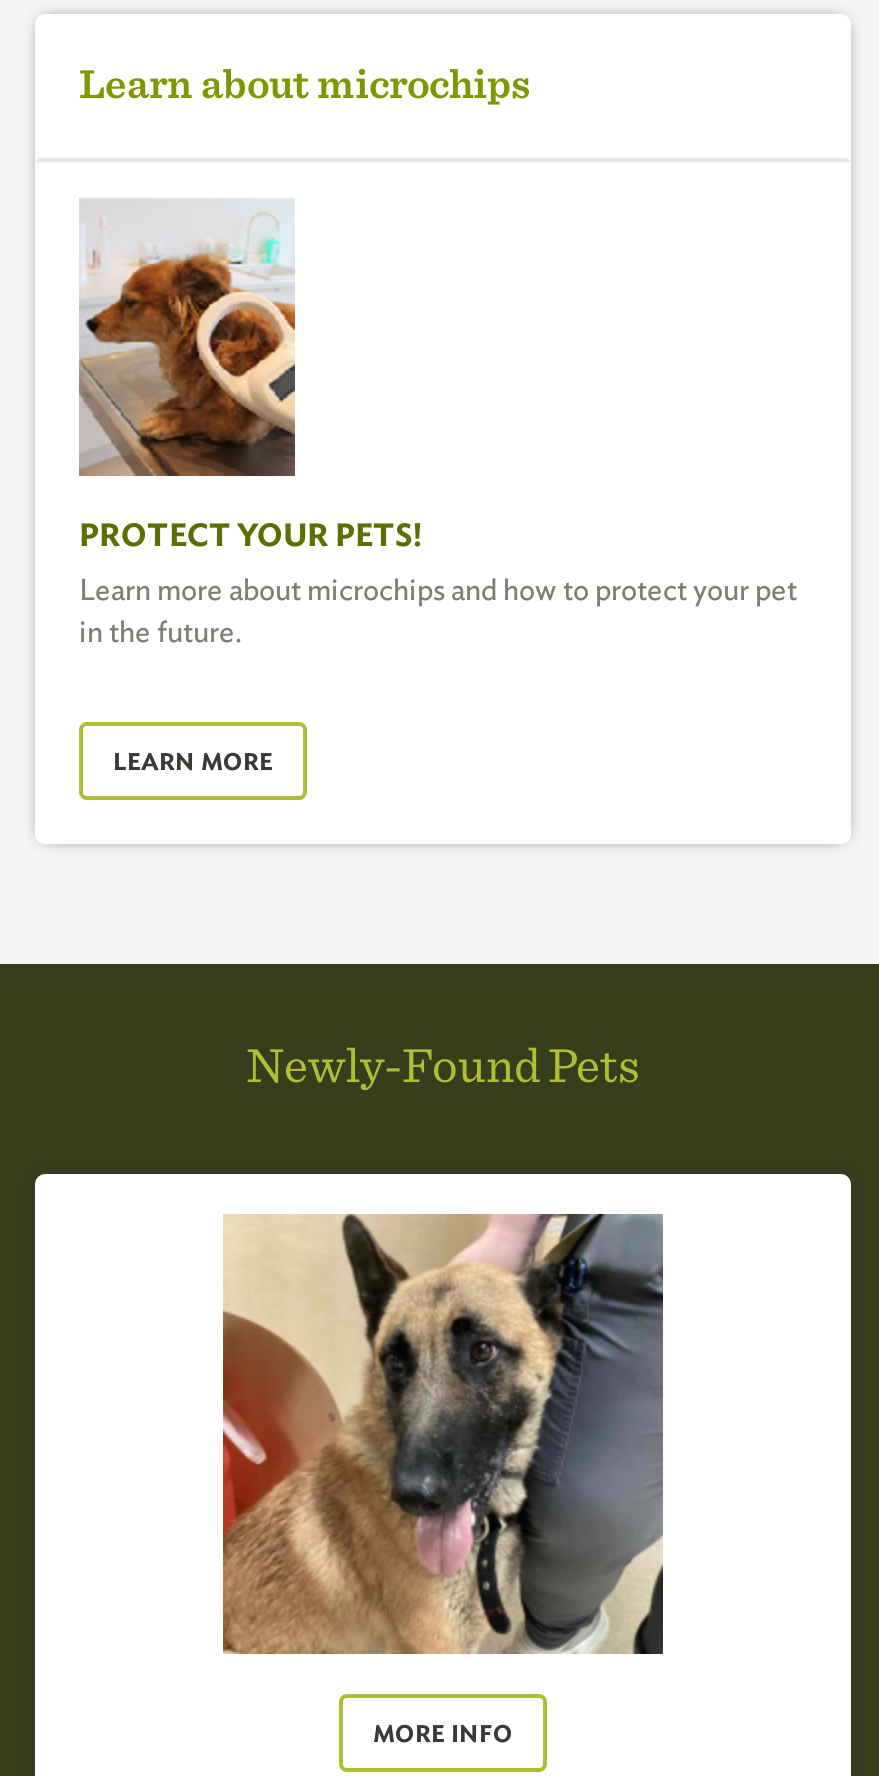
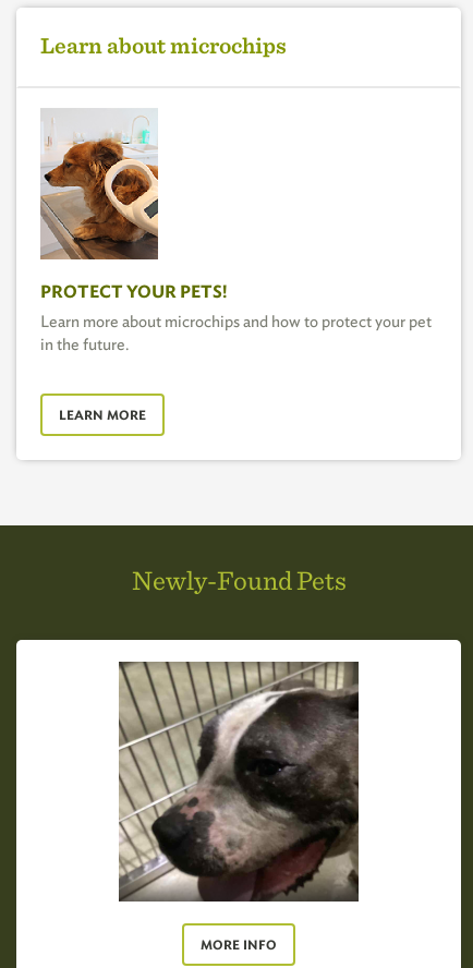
[221,1214,665,1656] [image] -> [118,661,360,903] [image]

